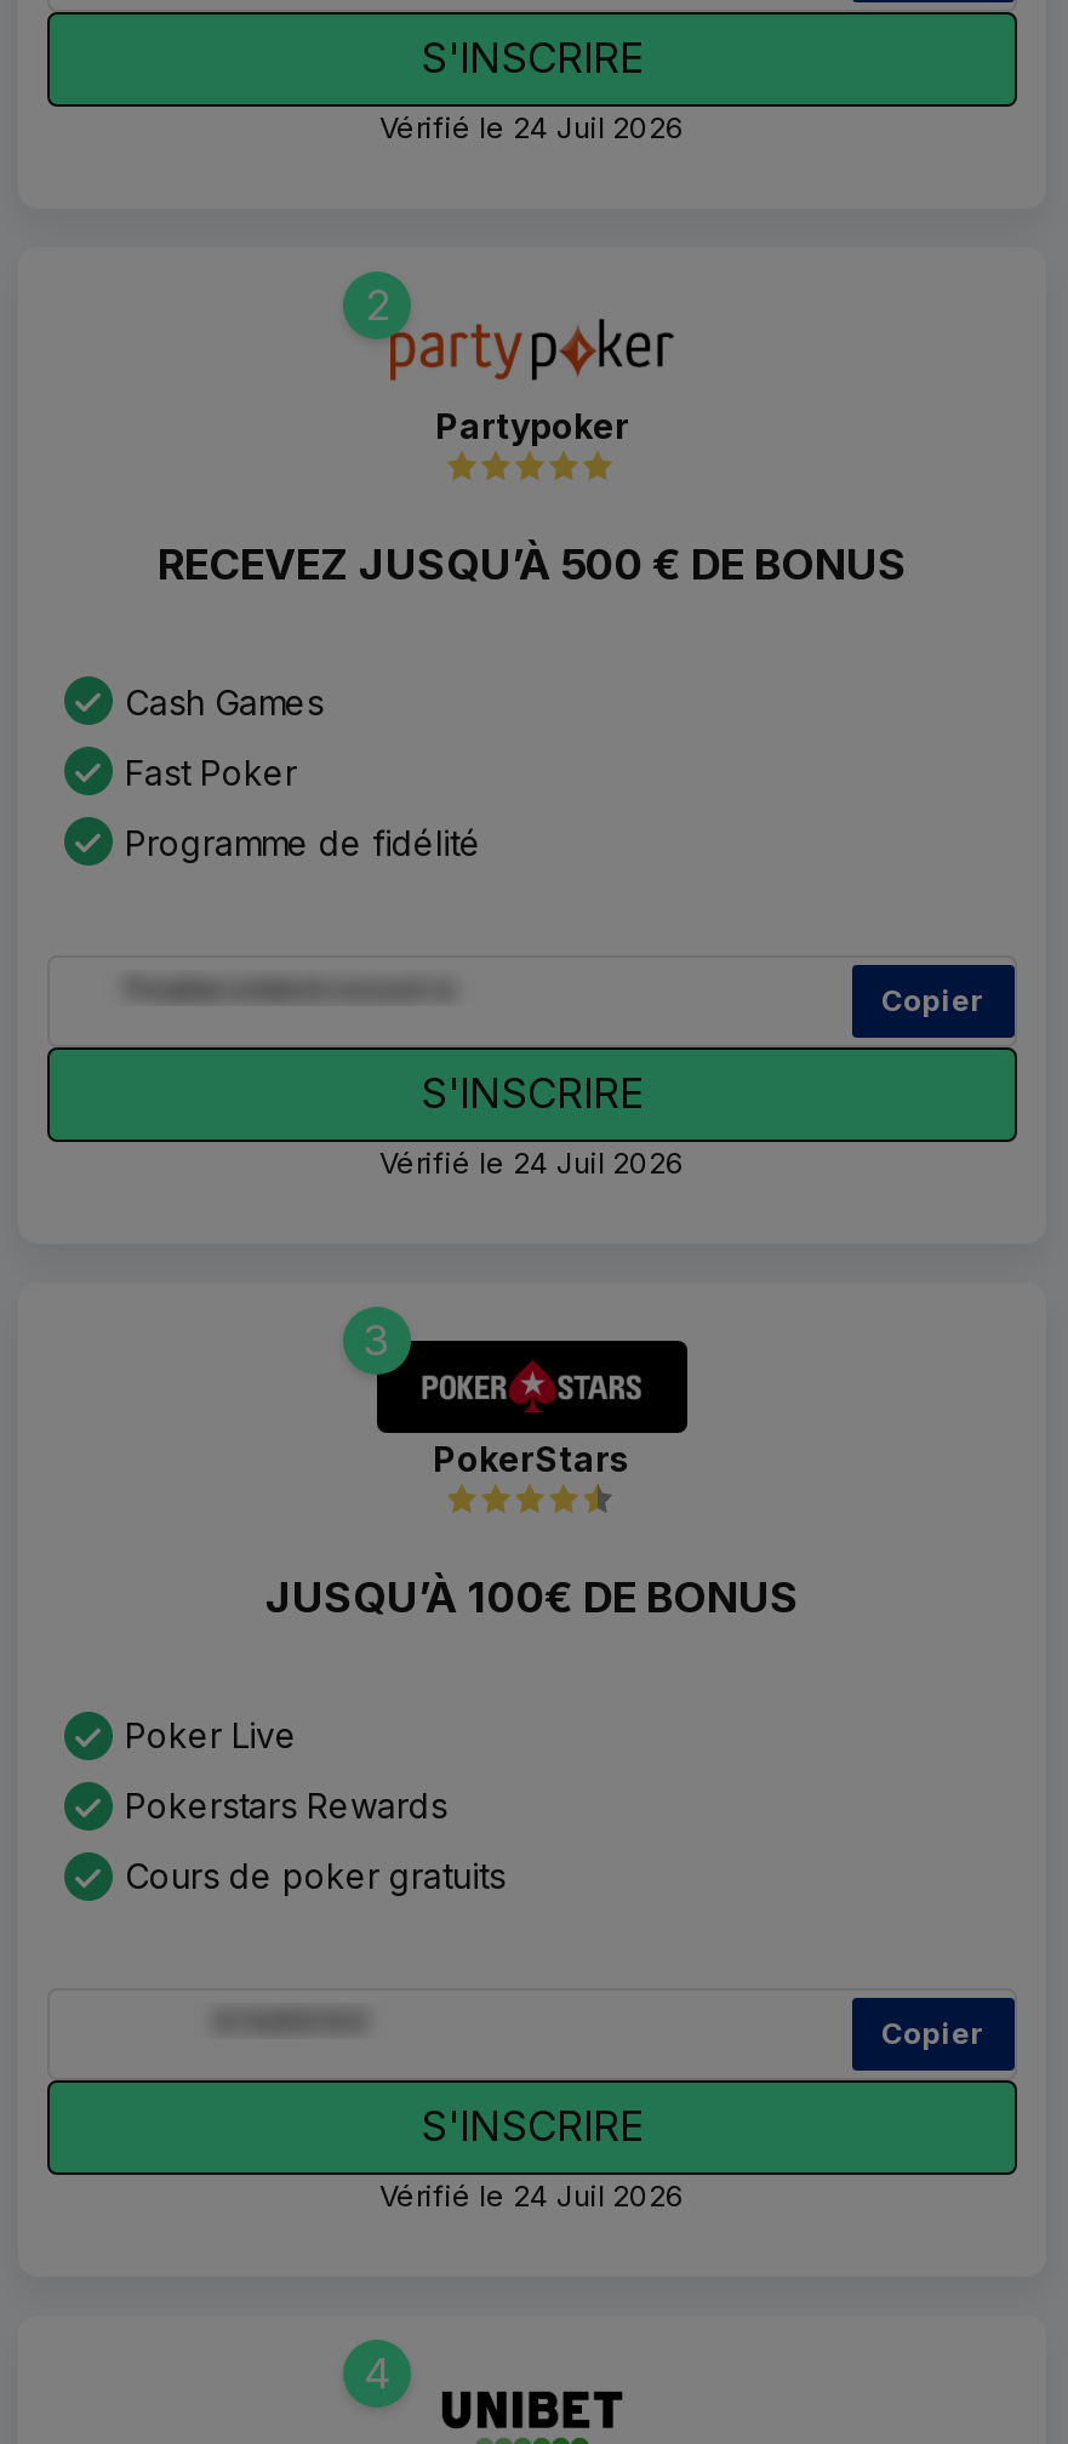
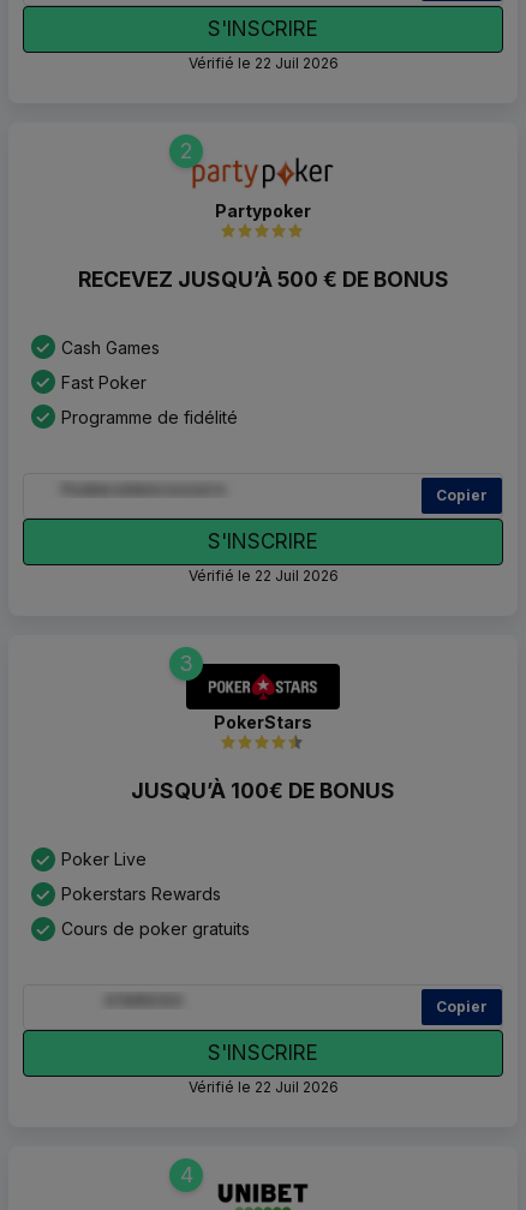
[379,110,685,146] Vérifié le 24 Juil 2026 -> [188,54,338,73] Vérifié le 22 Juil 2026
[379,1144,685,1180] Vérifié le 24 Juil 2026 -> [188,566,338,584] Vérifié le 22 Juil 2026
[379,2178,685,2214] Vérifié le 24 Juil 2026 -> [188,1078,338,1096] Vérifié le 22 Juil 2026

